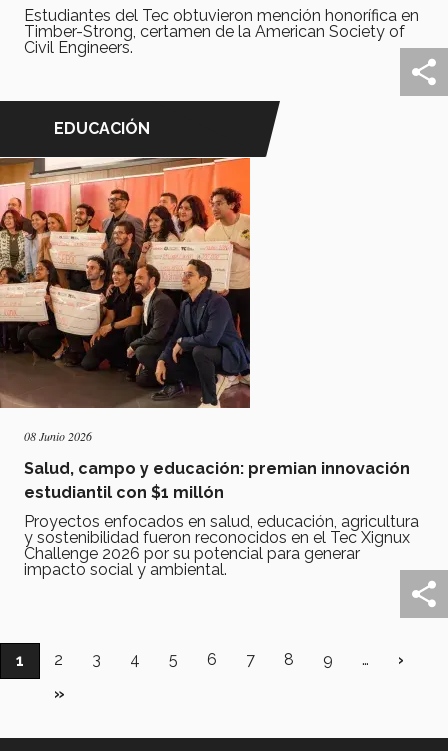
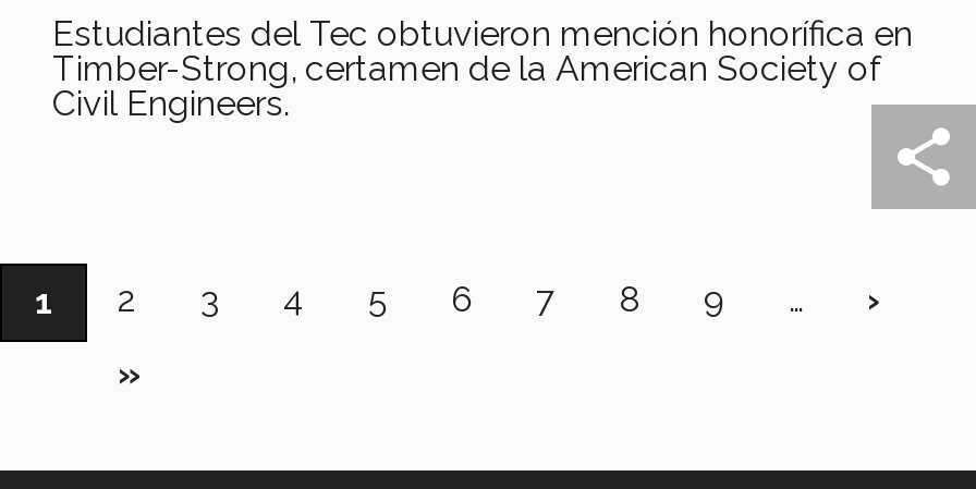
[3,100,281,409] [image] | EDUCACIÓN -> none
[24,428,419,579] 08 Junio 2026 | Salud, campo y educación: premian innovación | estudiantil con $1 millón | Proyectos enfocados en salud, educación, agricultura | y sostenibilidad fueron reconocidos en el Tec Xignux | Challenge 2026 por su potencial para generar | impacto social y ambiental. -> none

